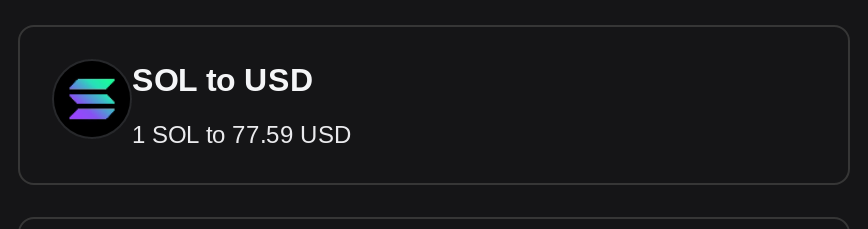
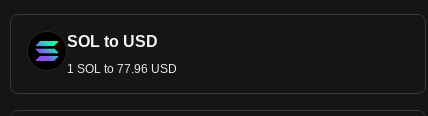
[132,121,352,149] 1 SOL to 77.59 USD -> [67,62,177,76] 1 SOL to 77.96 USD

